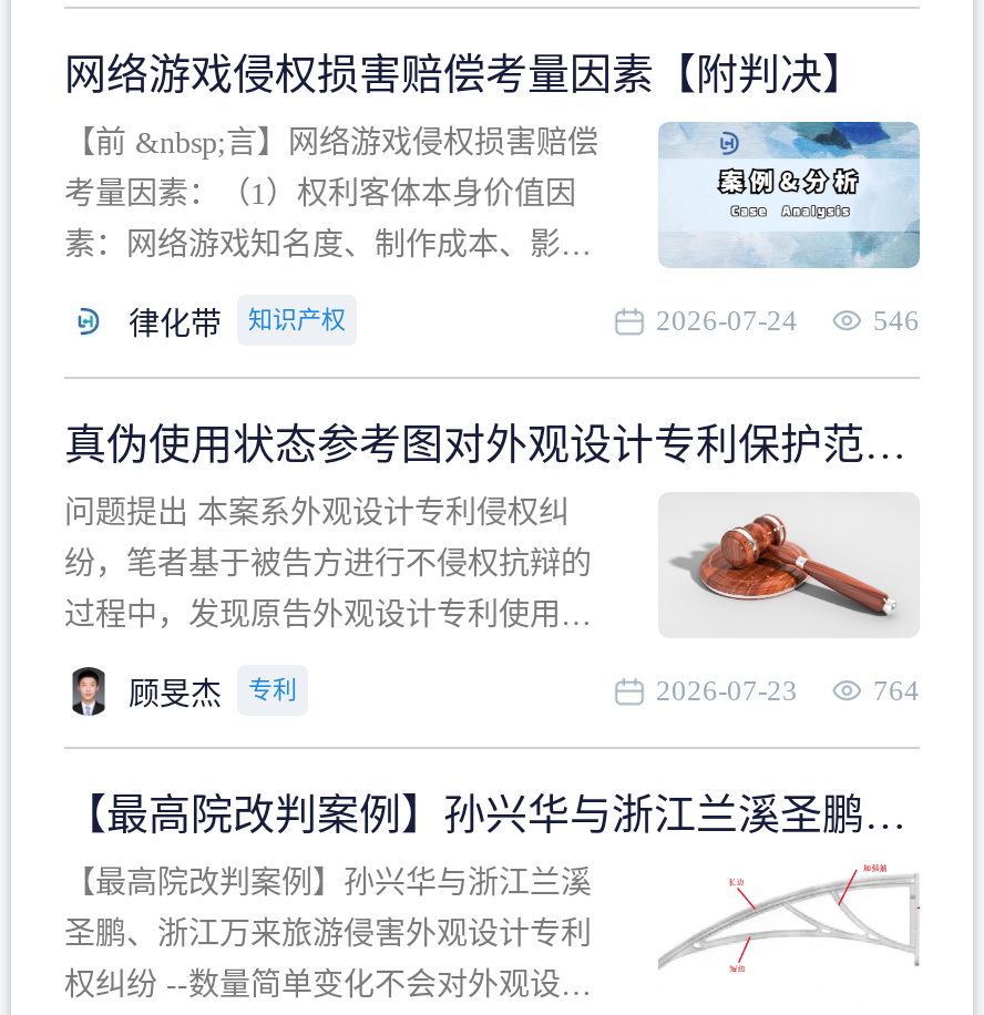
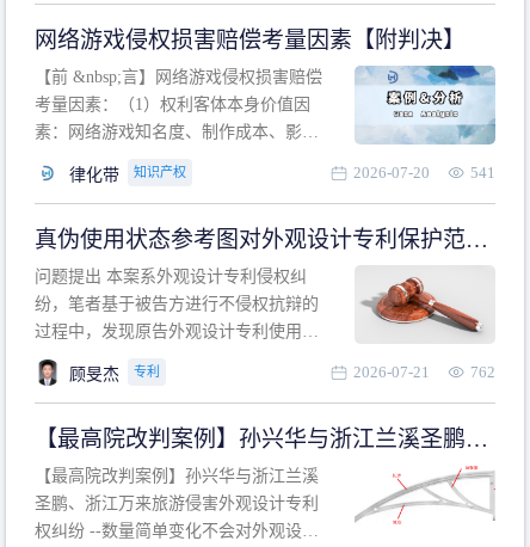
[656,303,798,336] 2026-07-24 -> [353,163,430,181] 2026-07-20
[873,303,920,336] 546 -> [470,163,495,181] 541
[656,673,798,706] 2026-07-23 -> [353,362,430,380] 2026-07-21
[873,673,920,706] 764 -> [470,362,495,380] 762

